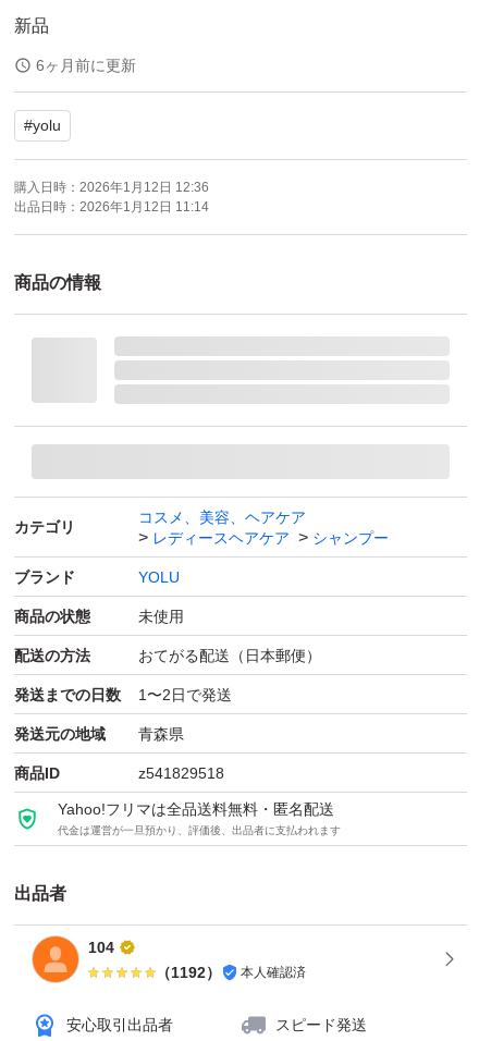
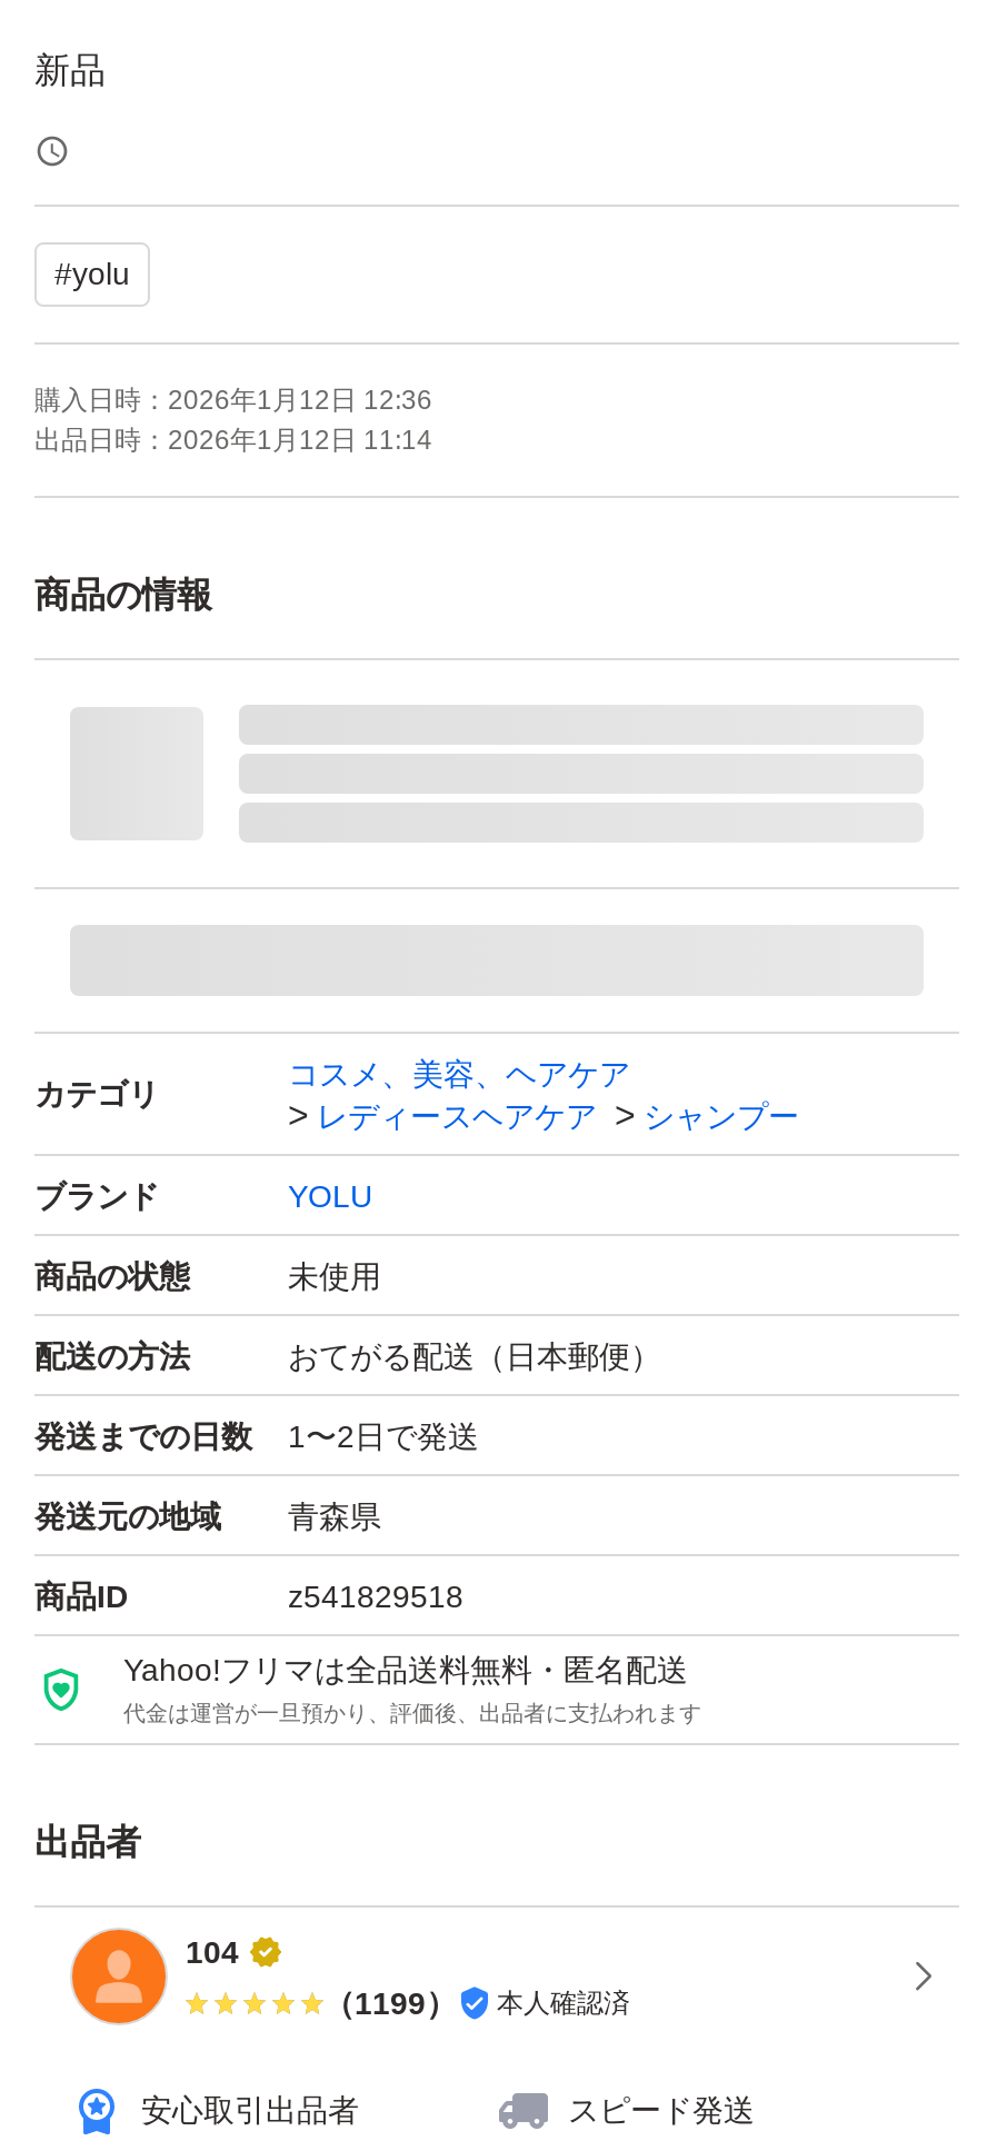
[36,57,136,74] 6ヶ月前に更新 -> none
[156,964,306,981] （1192） 本人確認済 -> [323,1985,630,2021] （1199） 本人確認済

